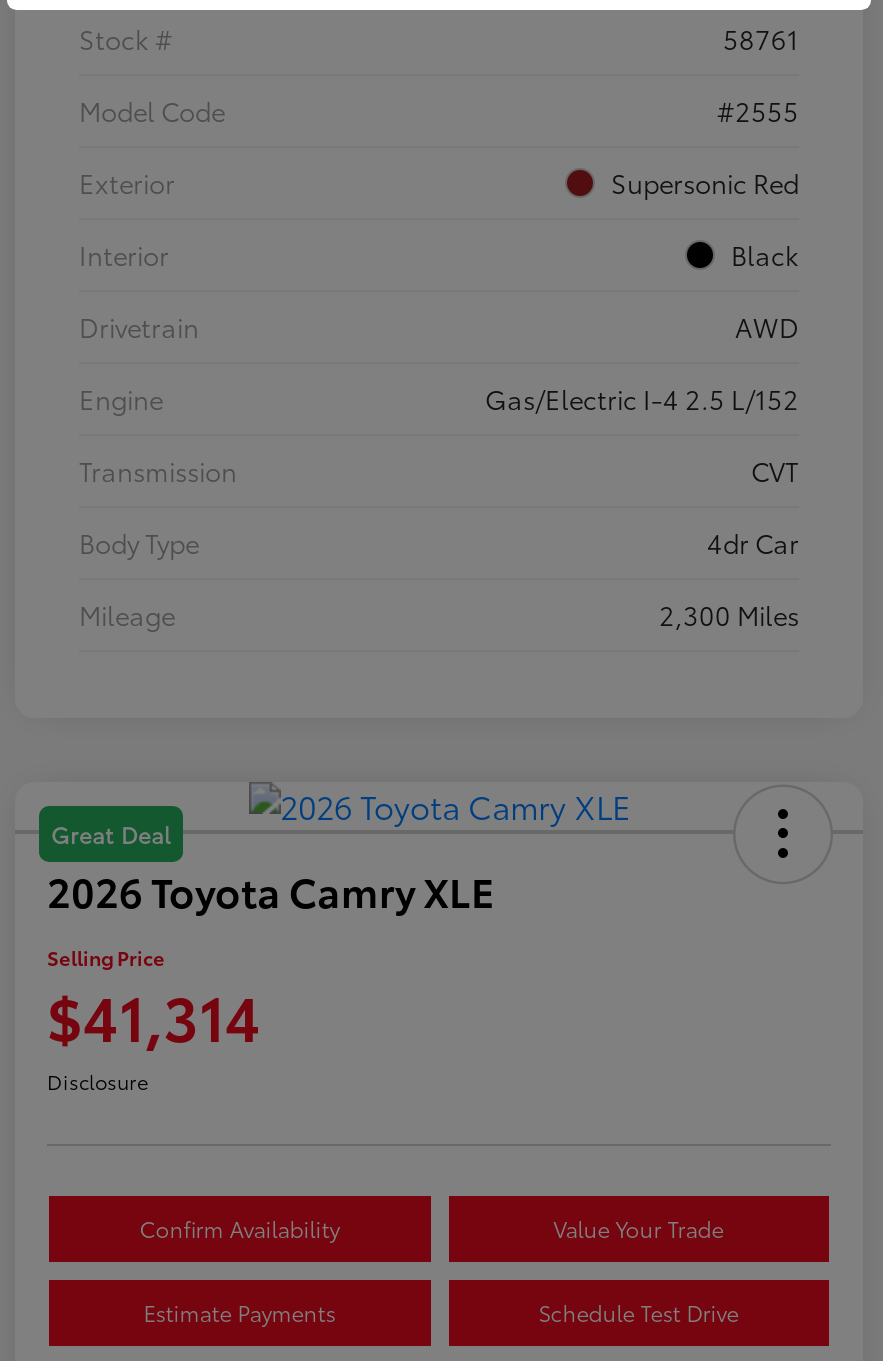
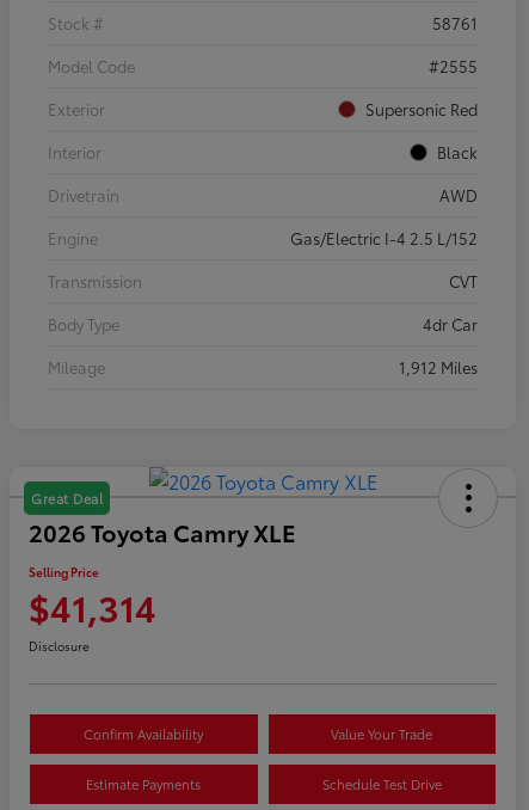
[659,597,799,633] 2,300 Miles -> [399,357,478,378] 1,912 Miles

